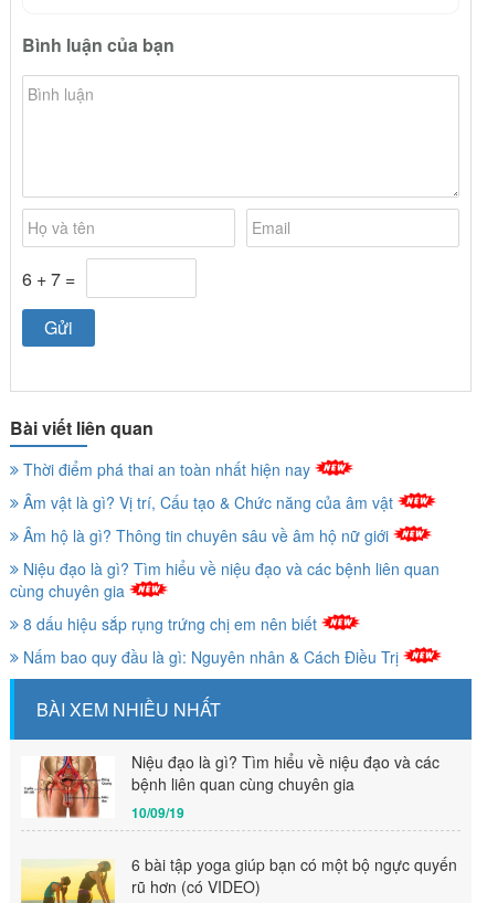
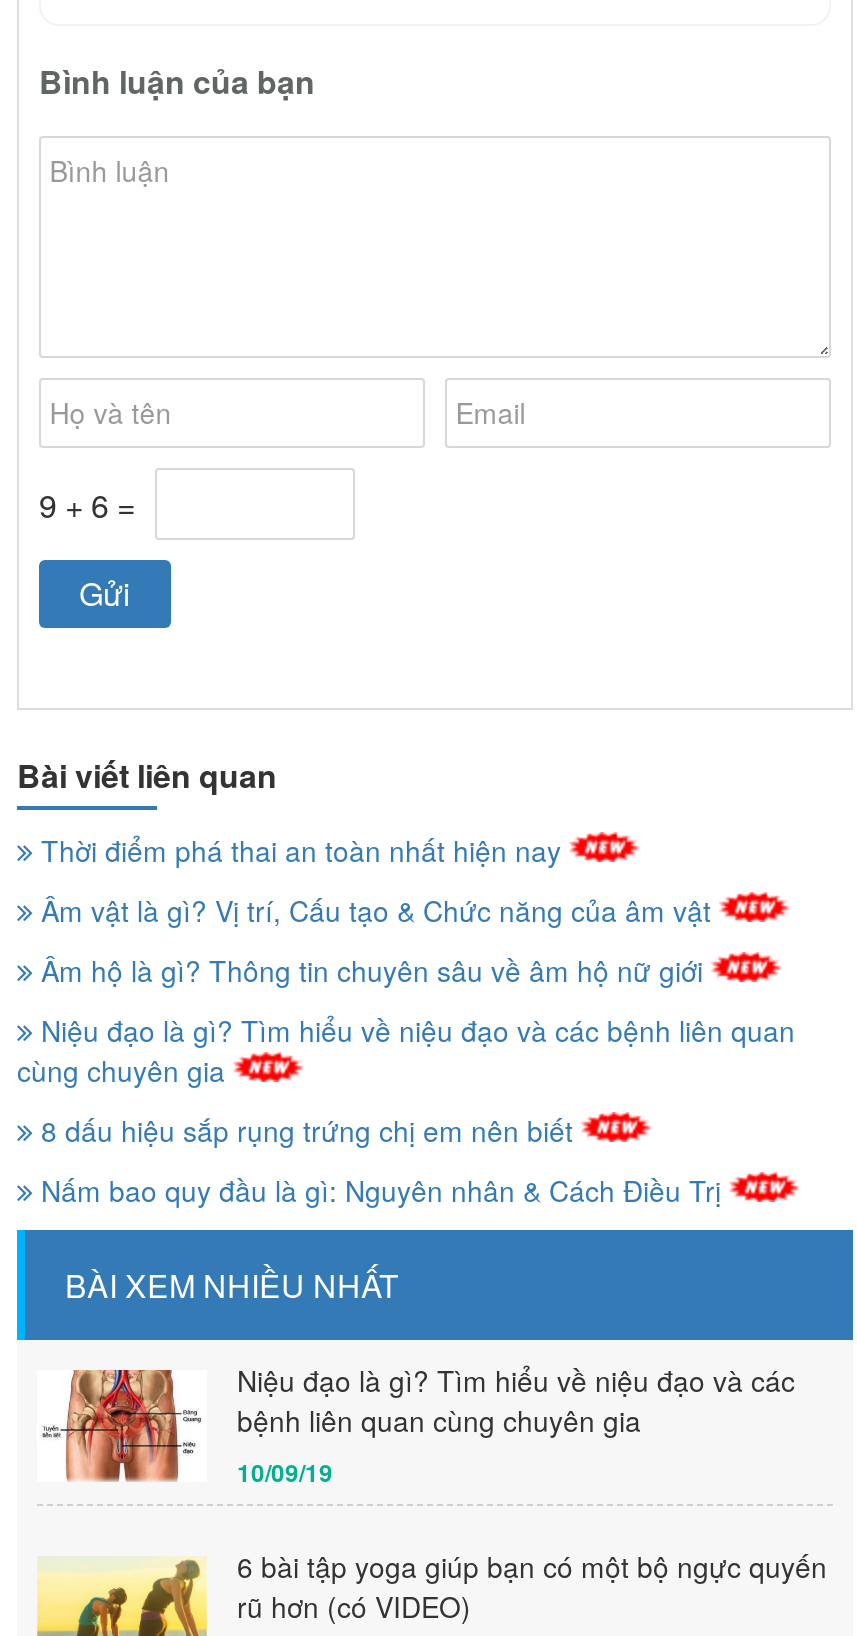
[22,266,75,292] 6 + 7 = -> [39,482,135,528] 9 + 6 =

